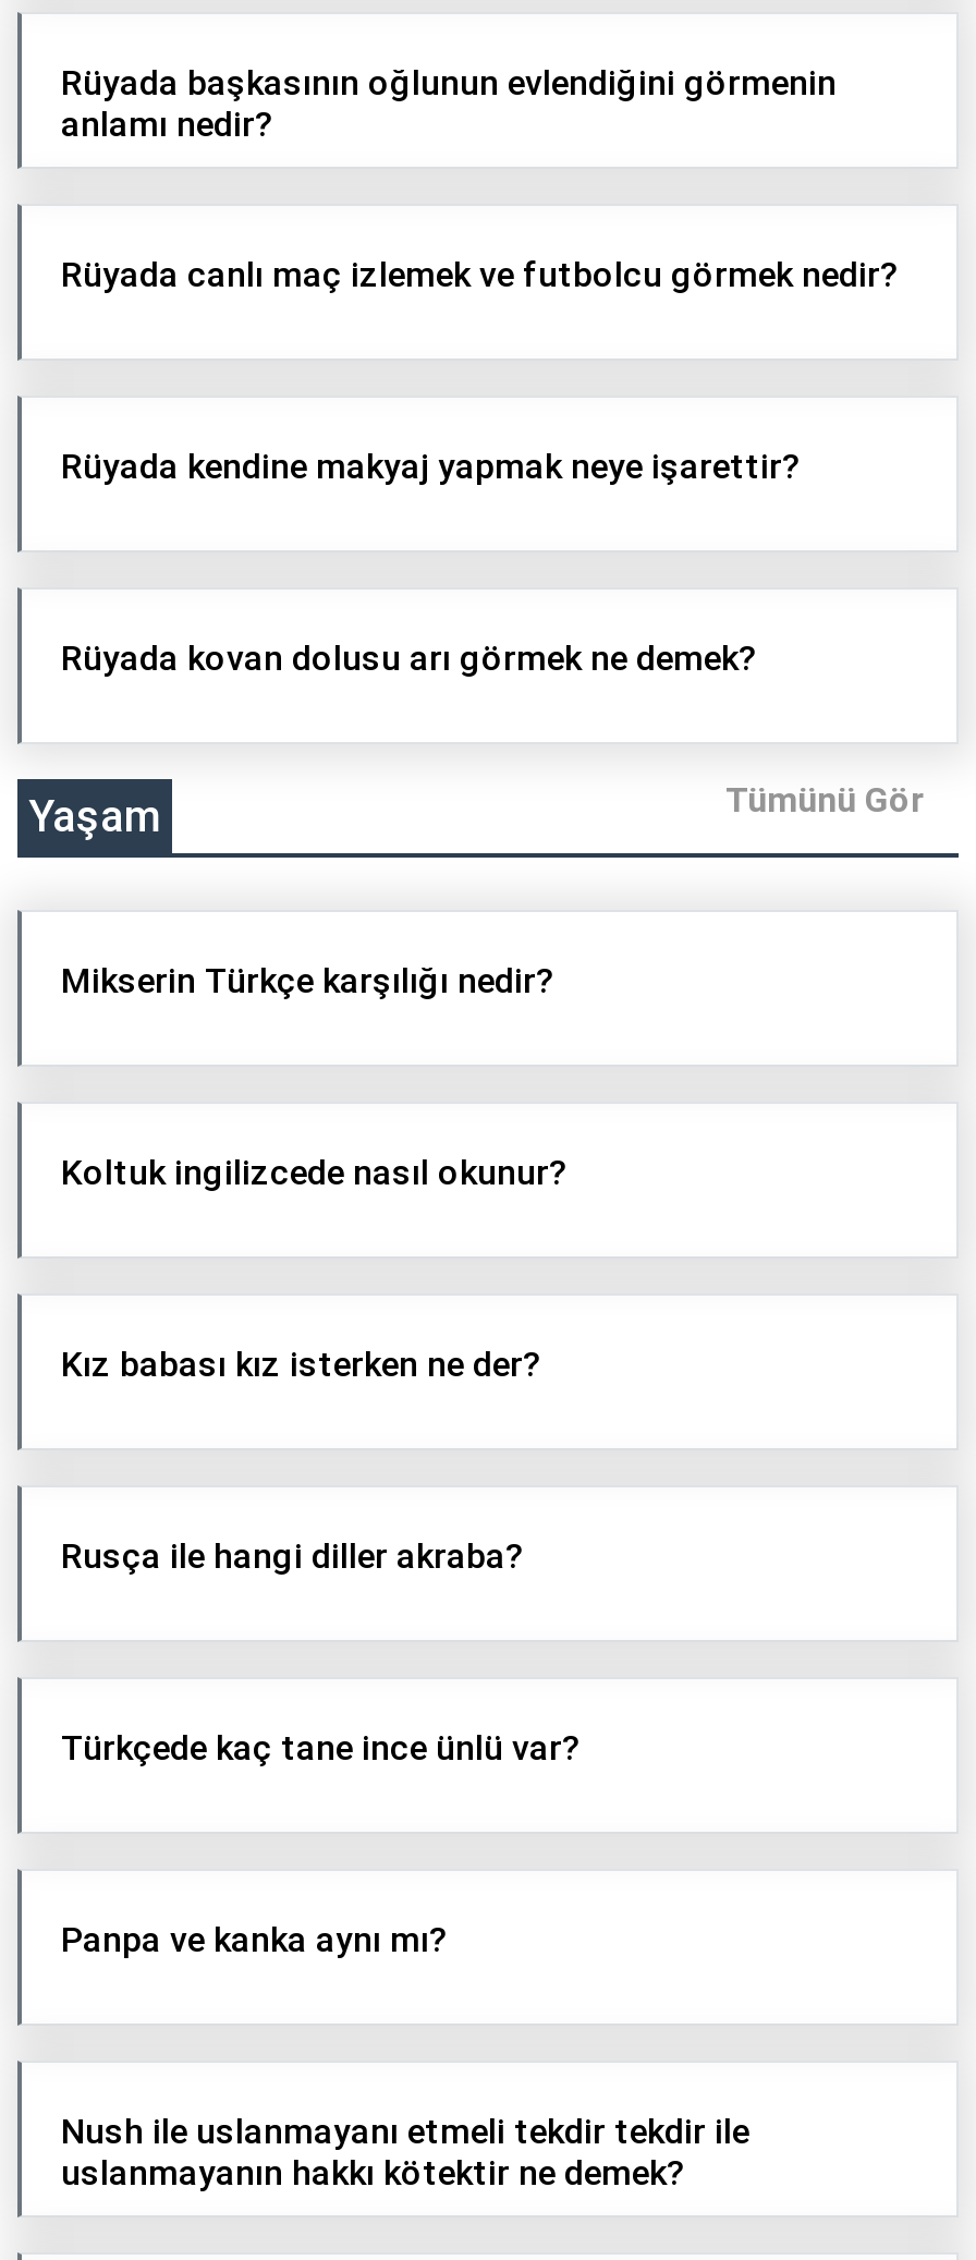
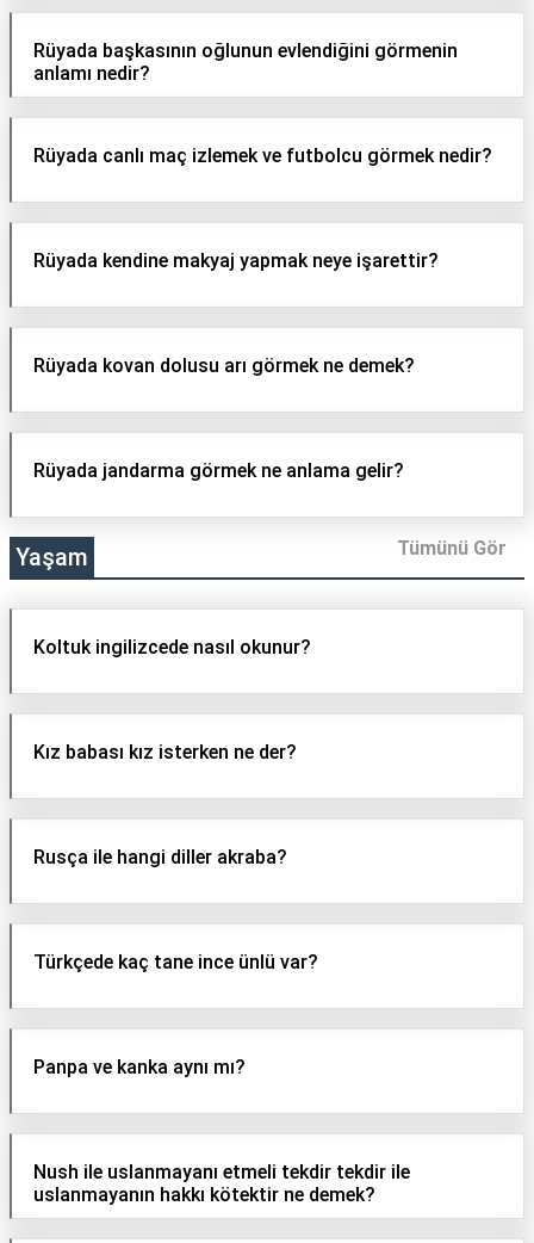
none -> [33,460,404,483] Rüyada jandarma görmek ne anlama gelir?
moved [28,780,926,843] -> [15,537,507,572]: Yaşam | Tümünü Gör
[61,961,556,1003] Mikserin Türkçe karşılığı nedir? -> none

